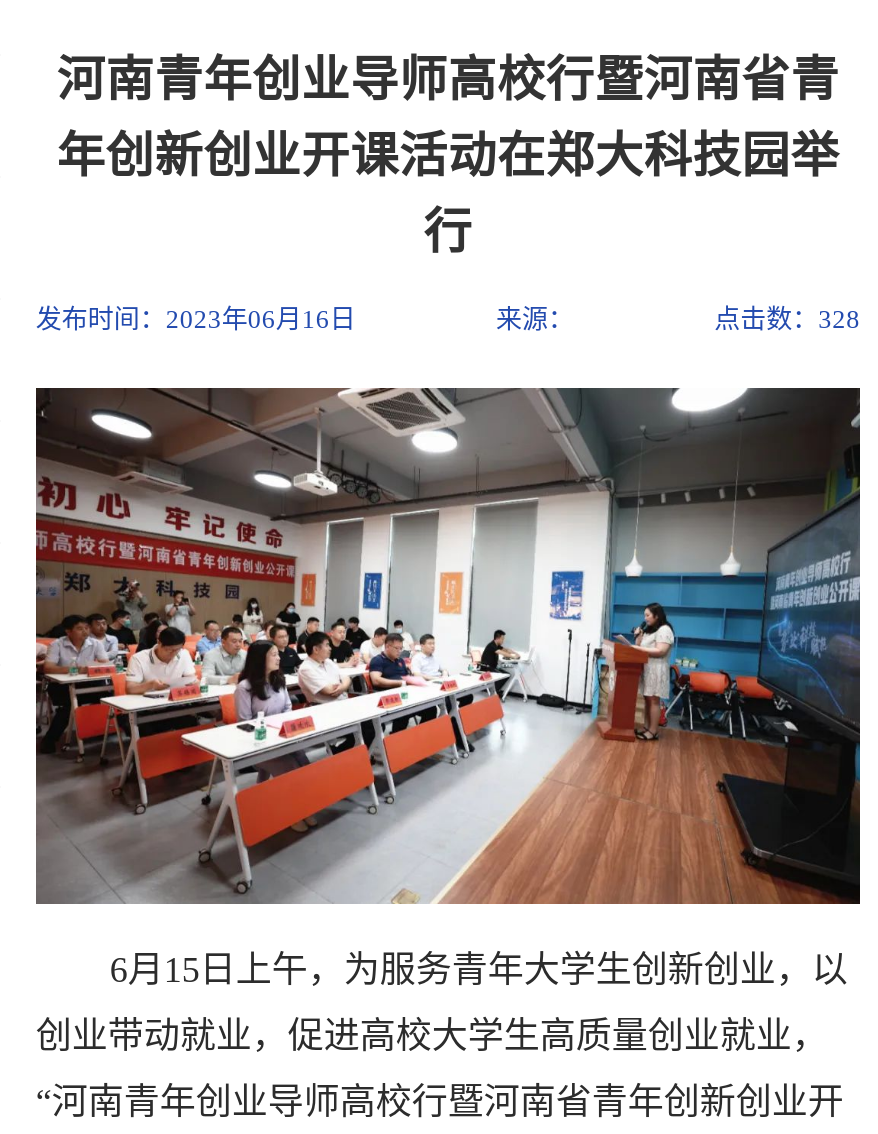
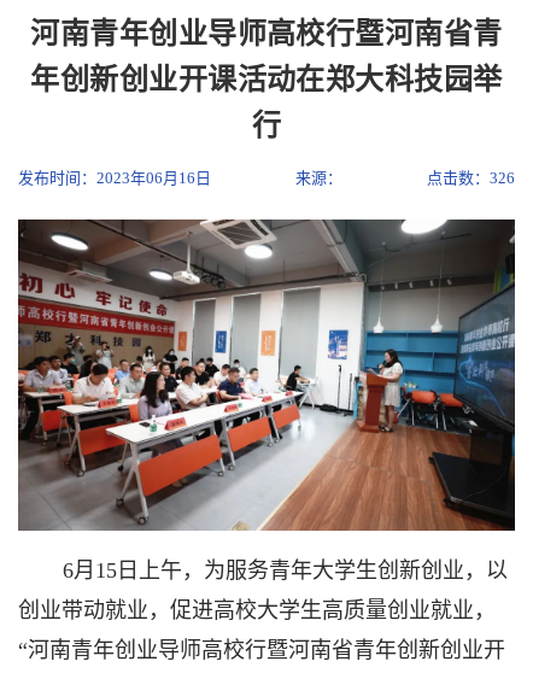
[714,304,860,334] 点击数：328 -> [427,169,515,187] 点击数：326

